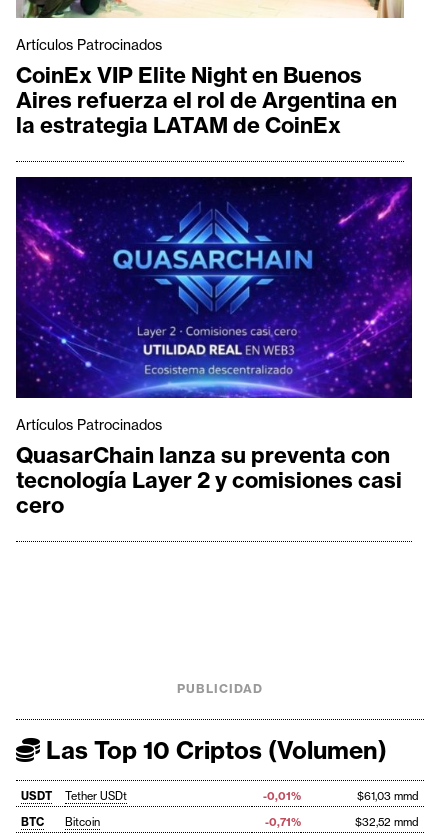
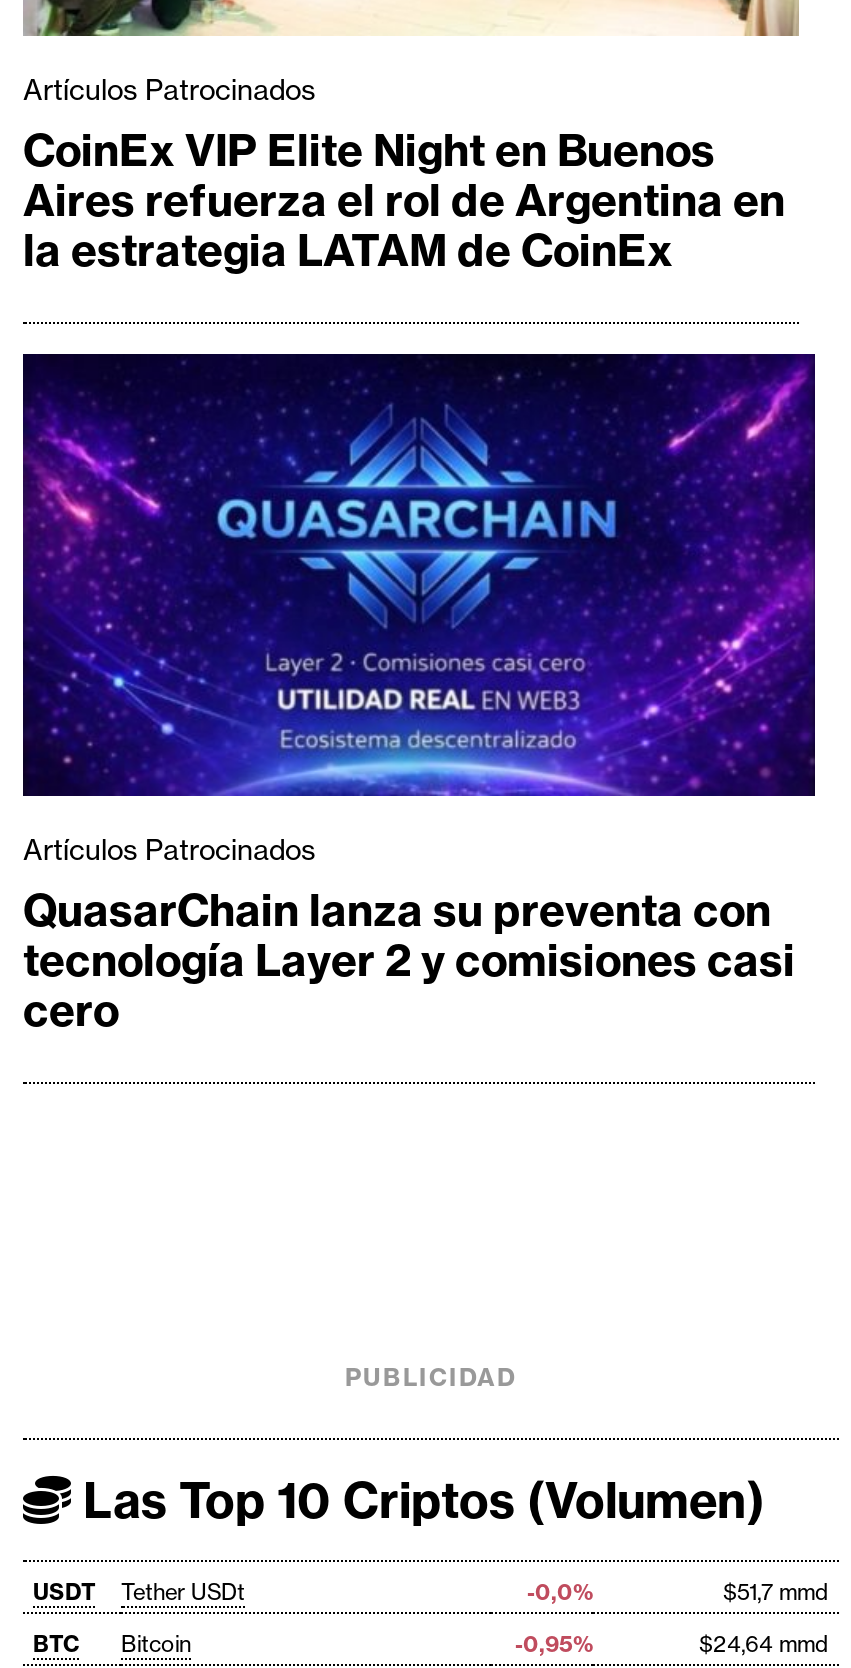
[263,789,301,803] -0,01% -> [527,1577,593,1605] -0,0%
[357,789,419,803] $61,03 mmd -> [723,1577,829,1605] $51,7 mmd
[265,815,301,829] -0,71% -> [515,1629,593,1657] -0,95%
[355,815,419,829] $32,52 mmd -> [699,1629,829,1657] $24,64 mmd

